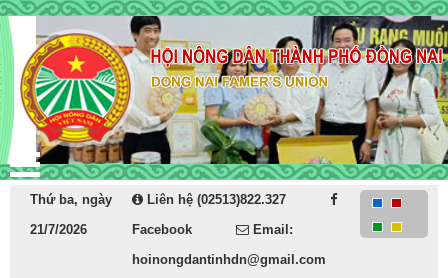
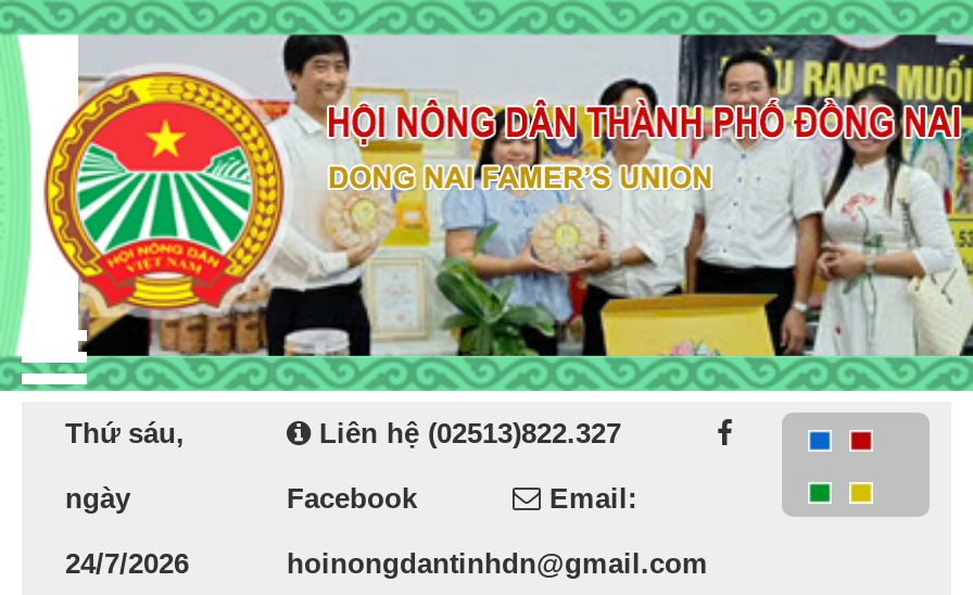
[30,192,112,237] Thứ ba, ngày | 21/7/2026 -> [65,417,189,580] Thứ sáu, | ngày | 24/7/2026

